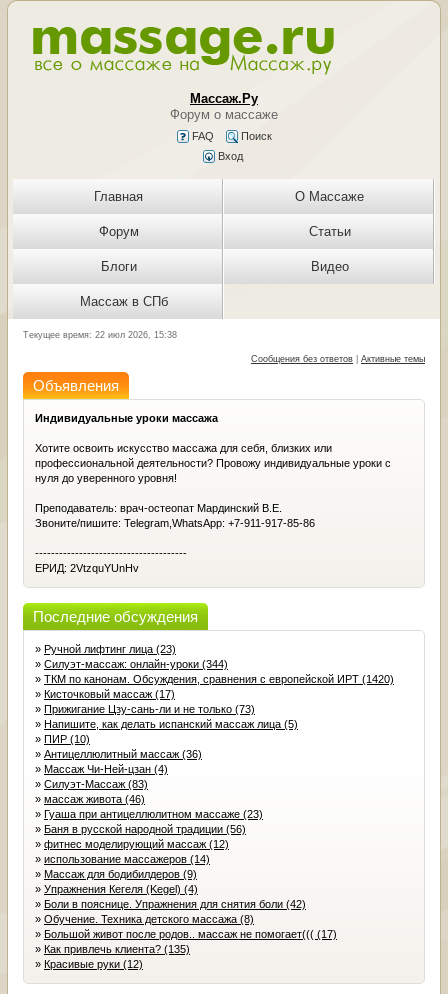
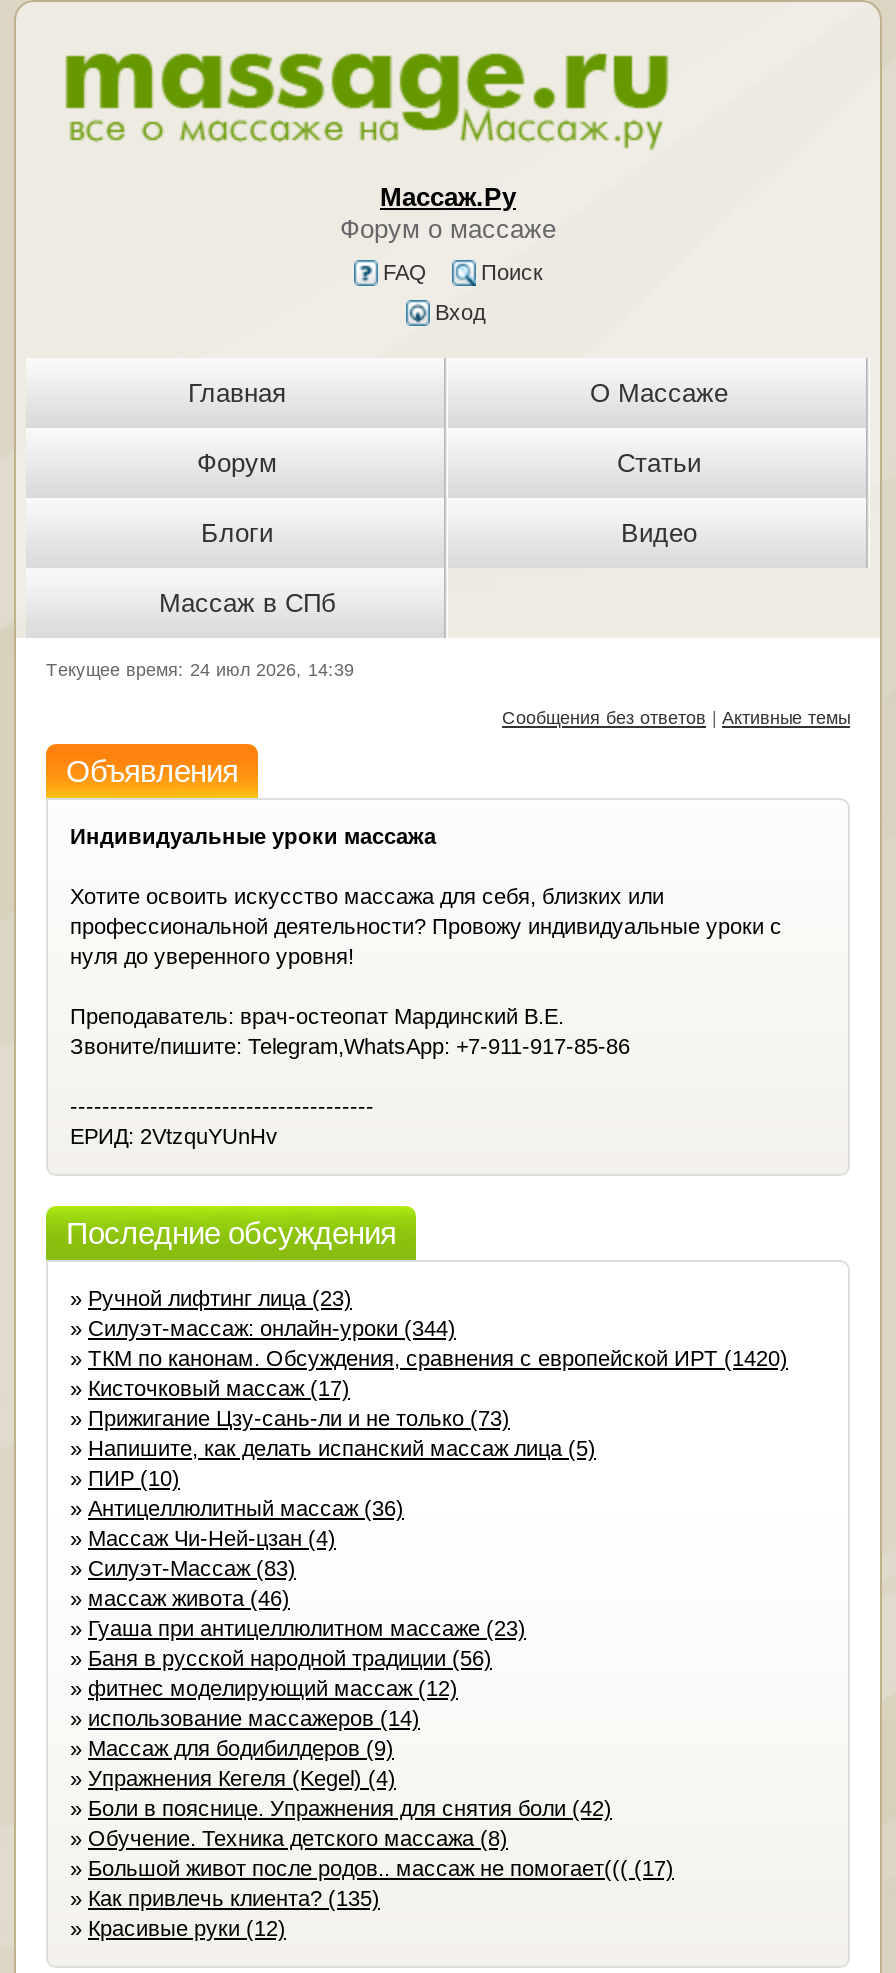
[23,330,177,340] Текущее время: 22 июл 2026, 15:38 -> [46,660,354,680] Текущее время: 24 июл 2026, 14:39

